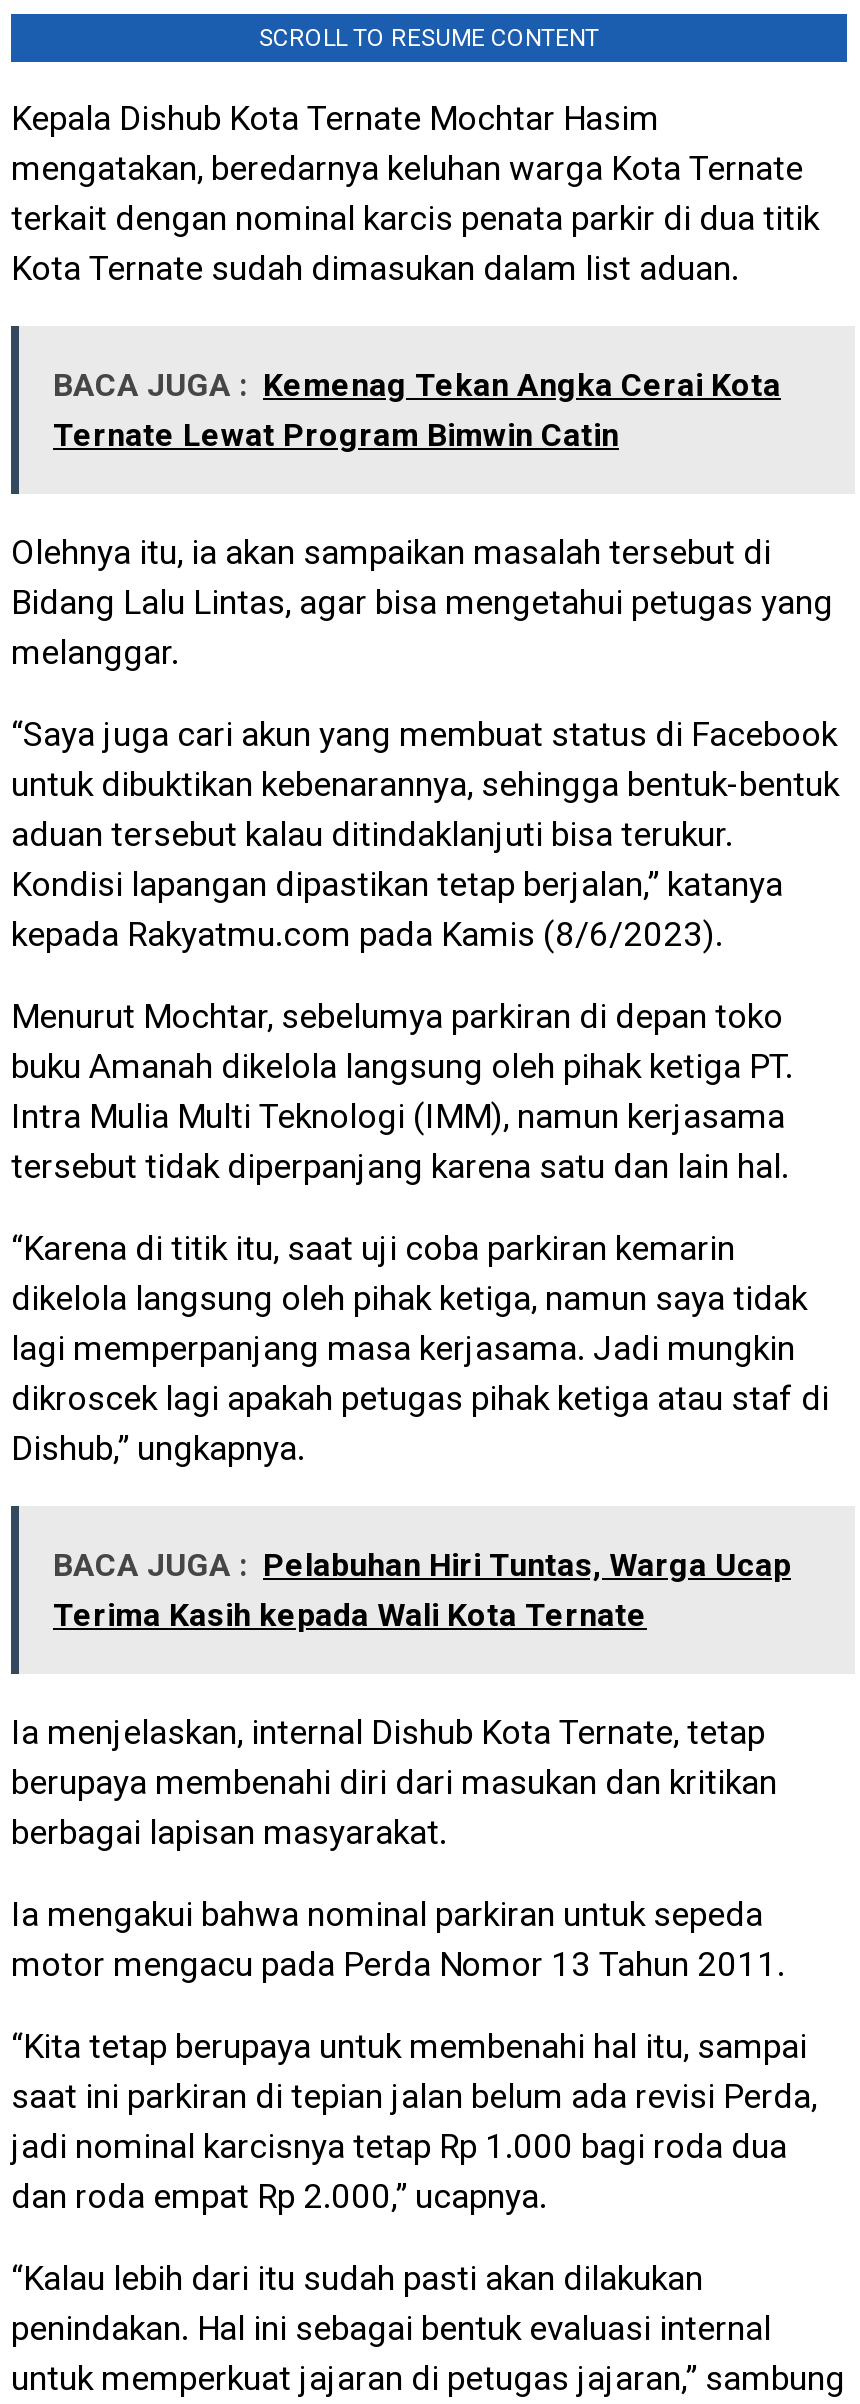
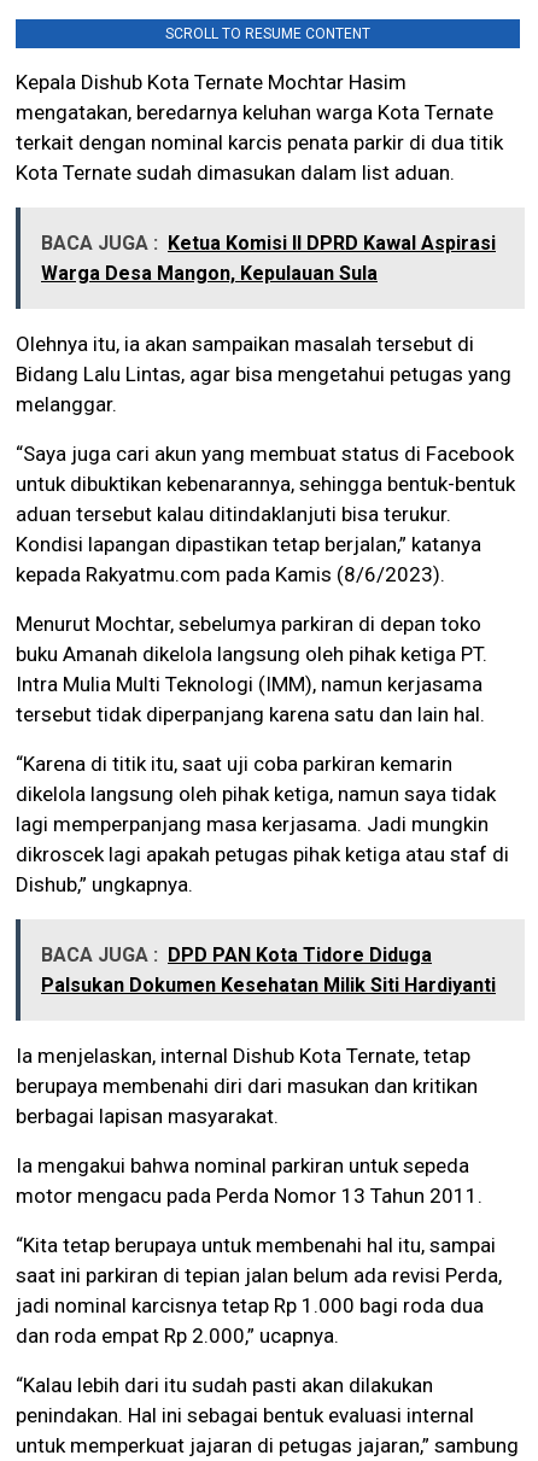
[53,367,781,455] BACA JUGA : Kemenag Tekan Angka Cerai Kota | Ternate Lewat Program Bimwin Catin -> [41,232,496,285] BACA JUGA : Ketua Komisi II DPRD Kawal Aspirasi | Warga Desa Mangon, Kepulauan Sula
[53,1547,791,1635] BACA JUGA : Pelabuhan Hiri Tuntas, Warga Ucap | Terima Kasih kepada Wali Kota Ternate -> [41,944,496,997] BACA JUGA : DPD PAN Kota Tidore Diduga | Palsukan Dokumen Kesehatan Milik Siti Hardiyanti

